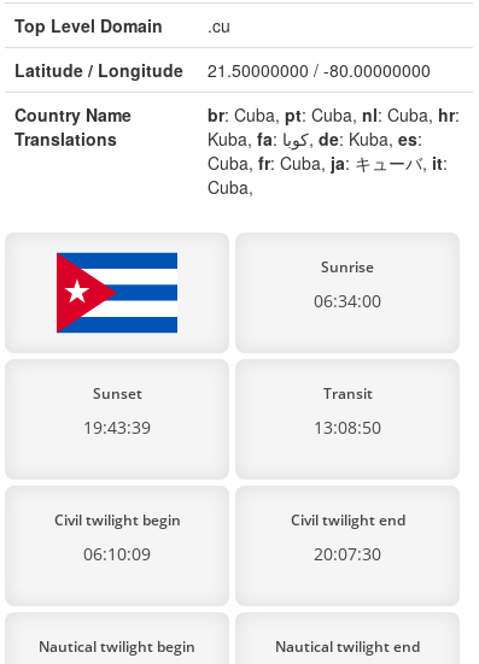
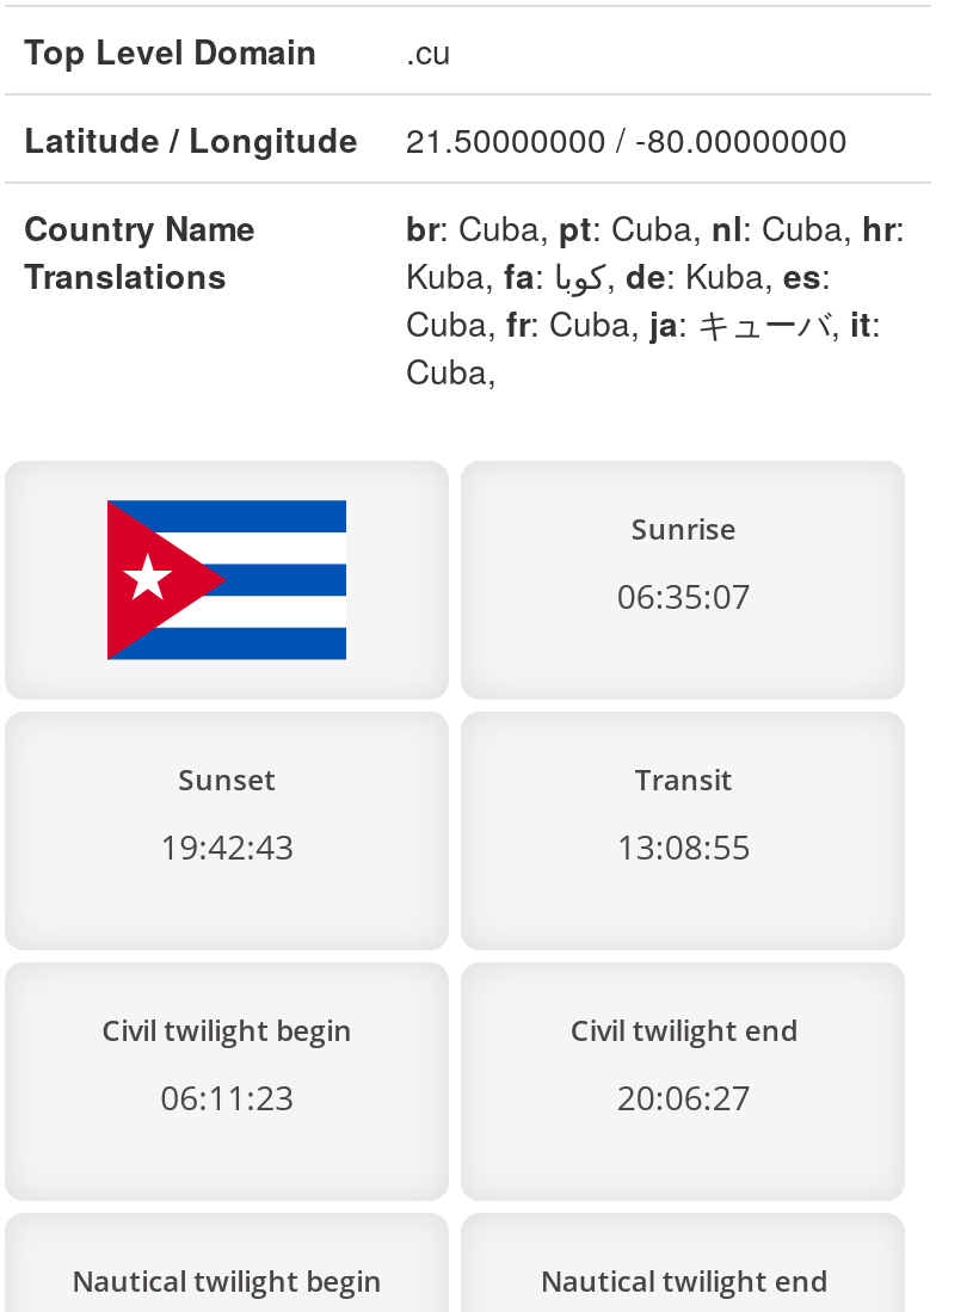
[314,289,382,312] 06:34:00 -> [617,573,750,618] 06:35:07
[83,416,151,439] 19:43:39 -> [160,824,294,869] 19:42:43
[314,416,382,439] 13:08:50 -> [617,824,750,869] 13:08:55
[83,542,151,565] 06:10:09 -> [160,1074,294,1120] 06:11:23
[314,542,382,565] 20:07:30 -> [617,1074,750,1120] 20:06:27

